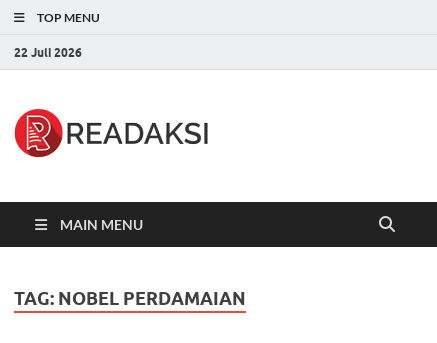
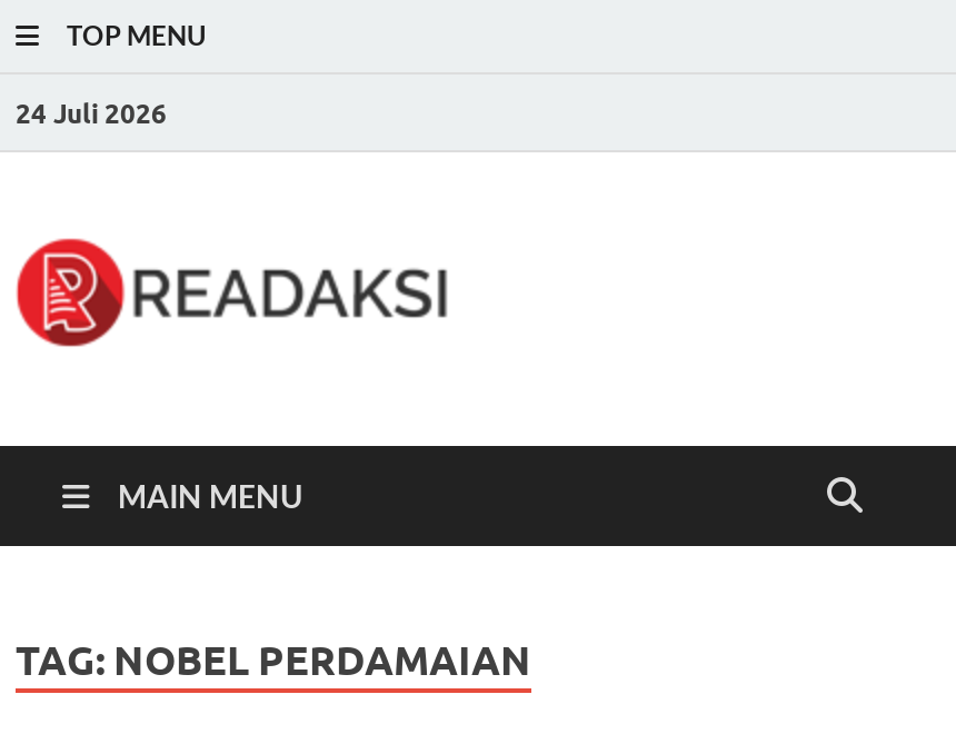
[14,44,82,59] 22 Juli 2026 -> [16,96,167,129] 24 Juli 2026

